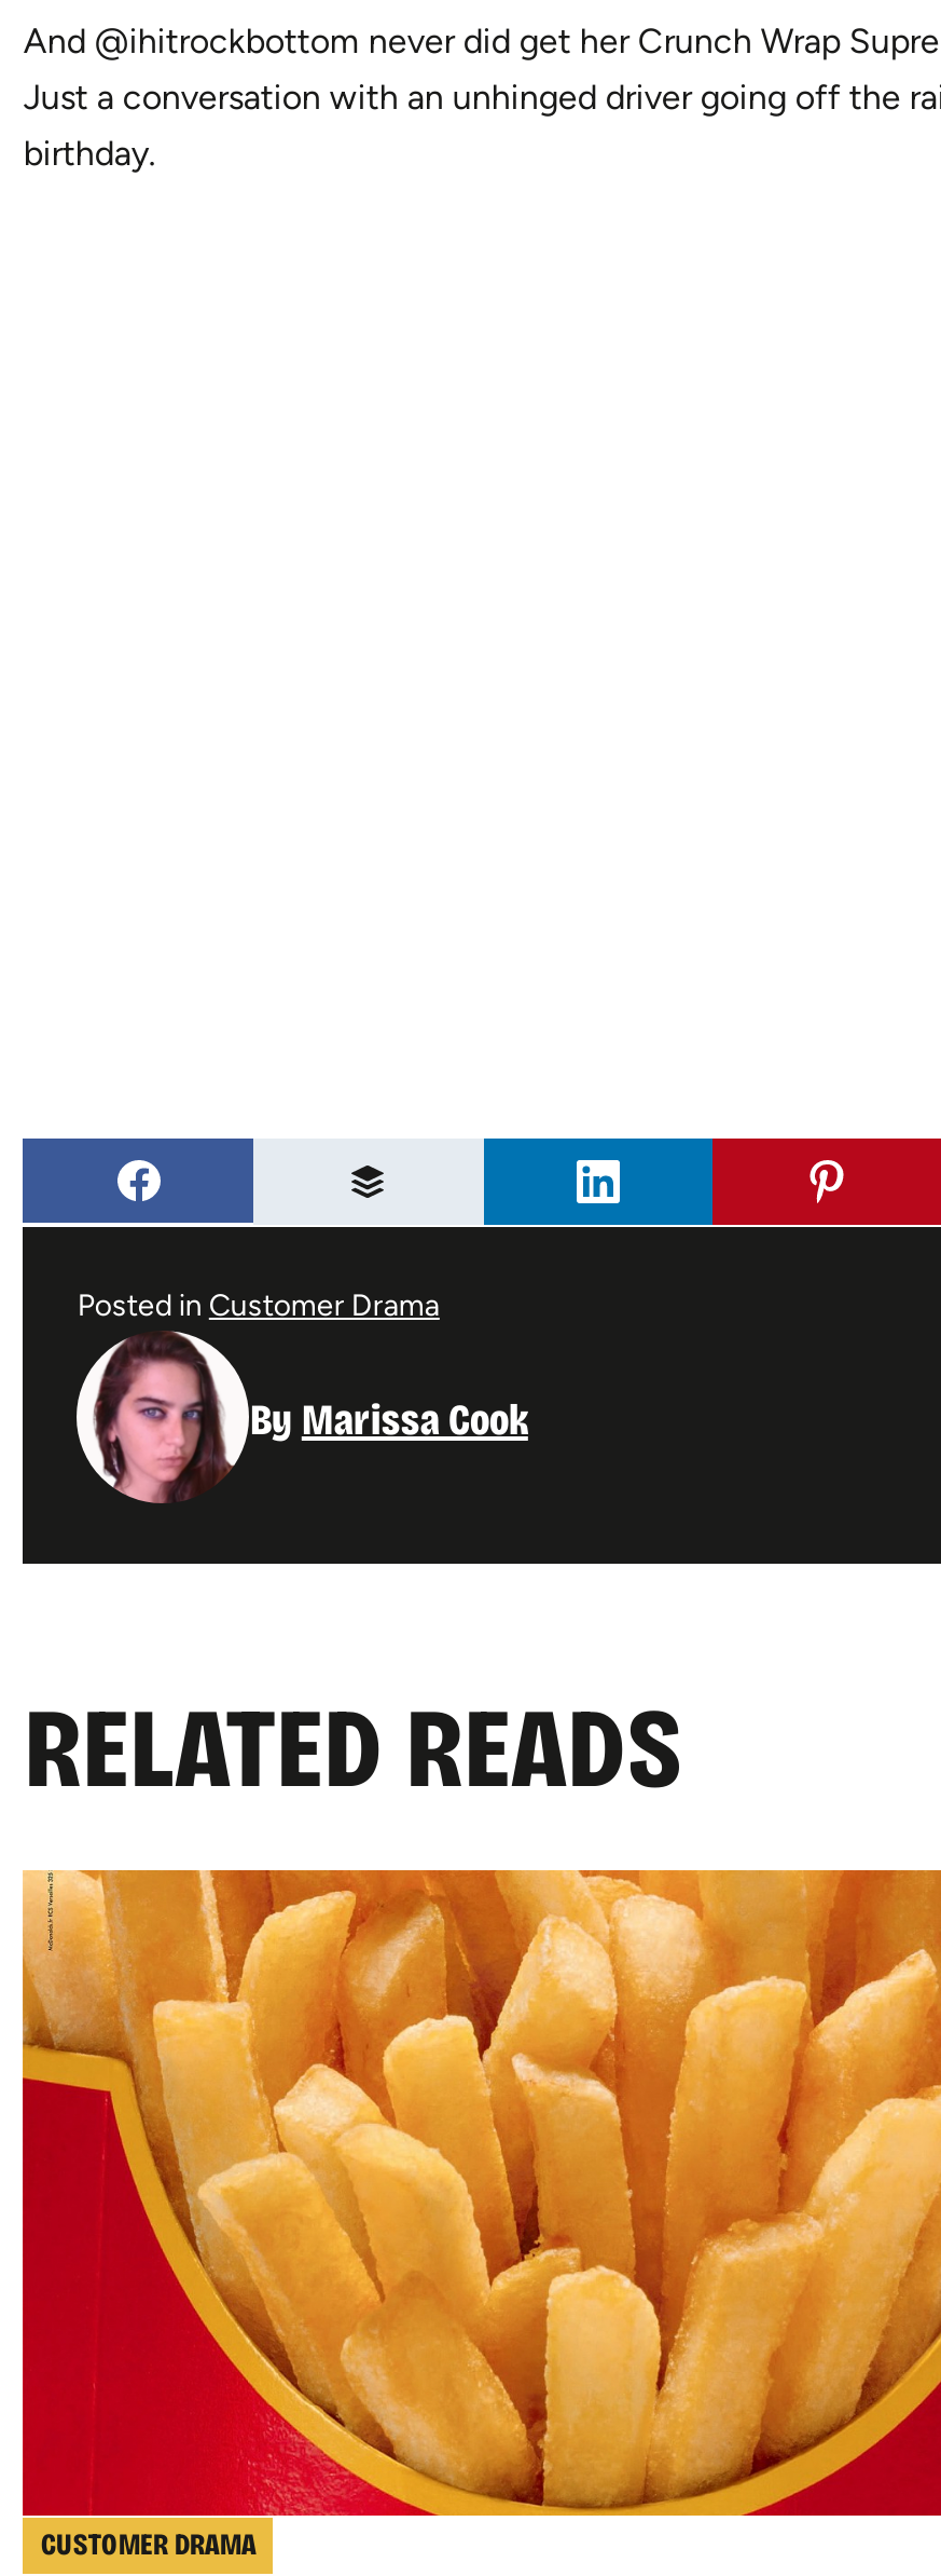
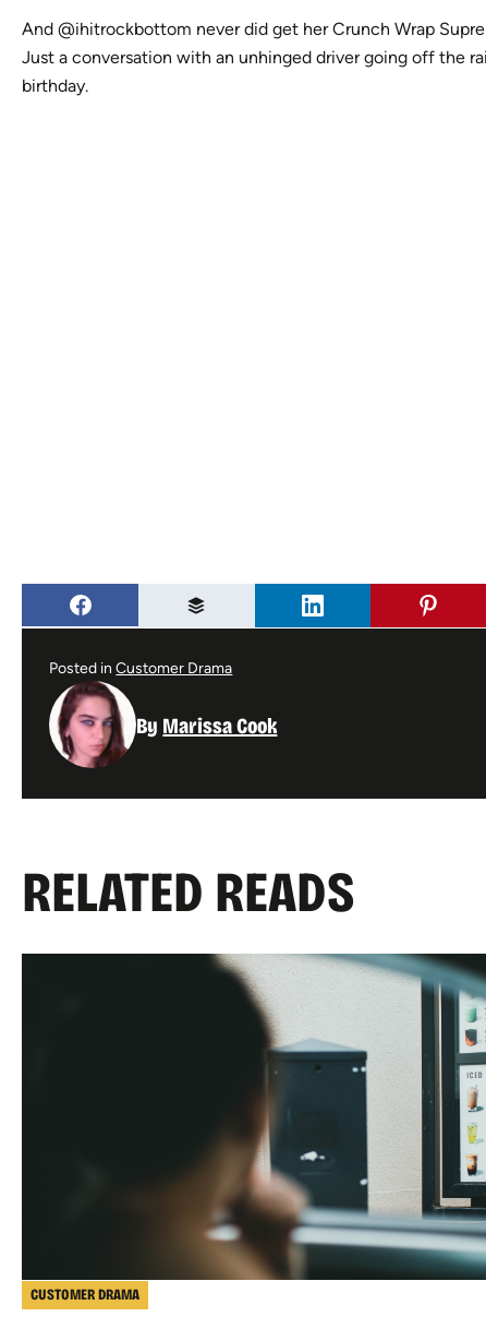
[20,1868,935,2518] [image] -> [21,953,483,1281] [image]

